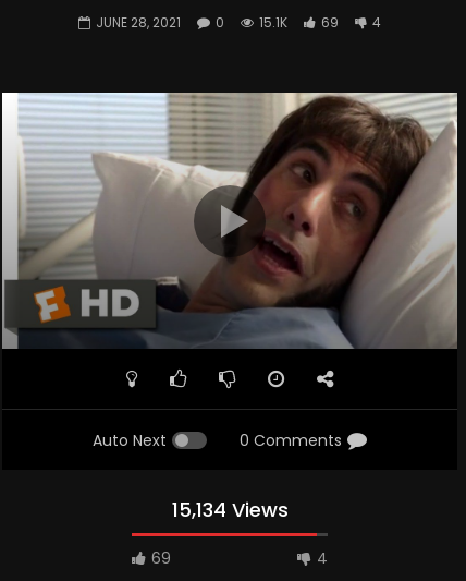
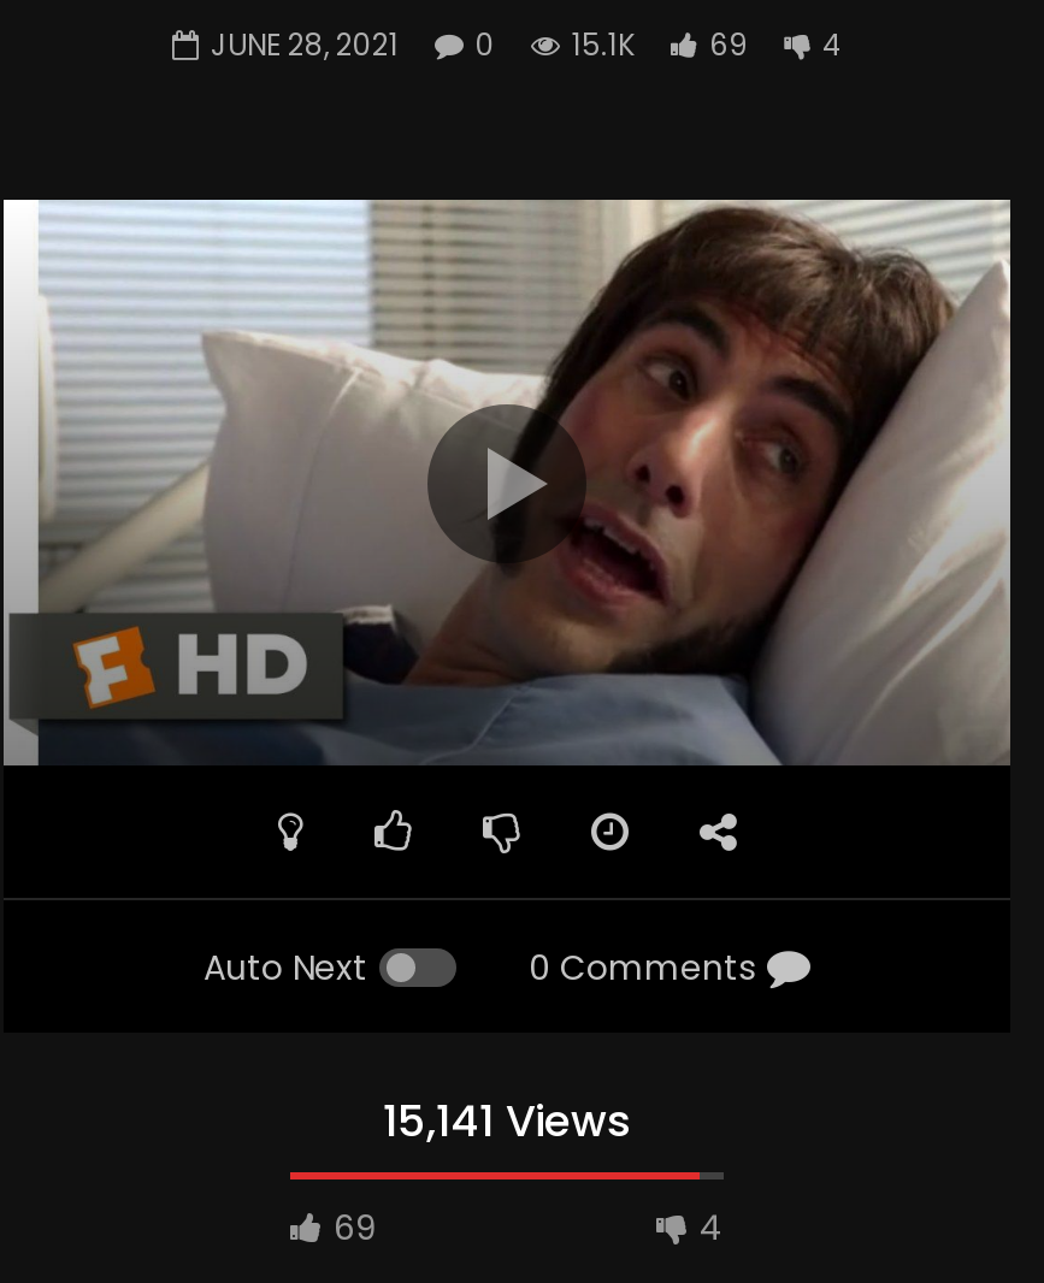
[171,496,288,523] 15,134 Views -> [383,1091,631,1151] 15,141 Views

